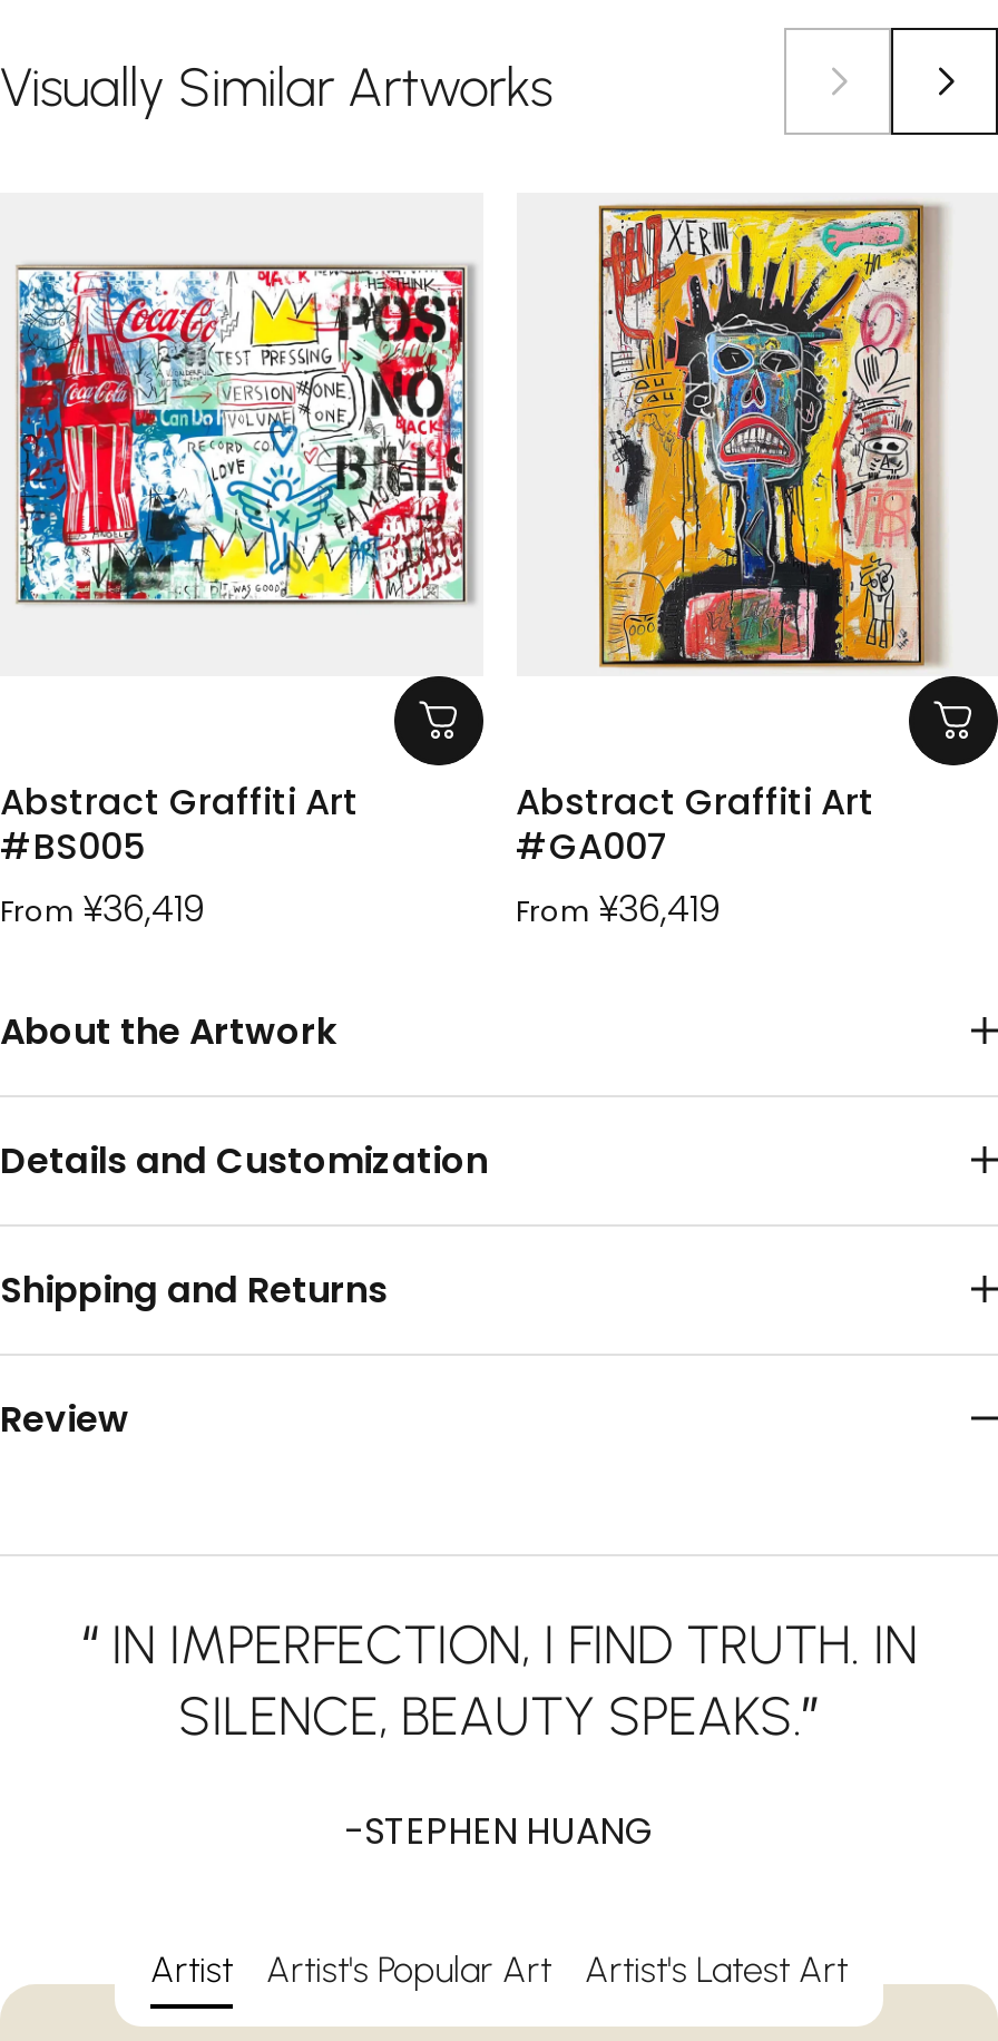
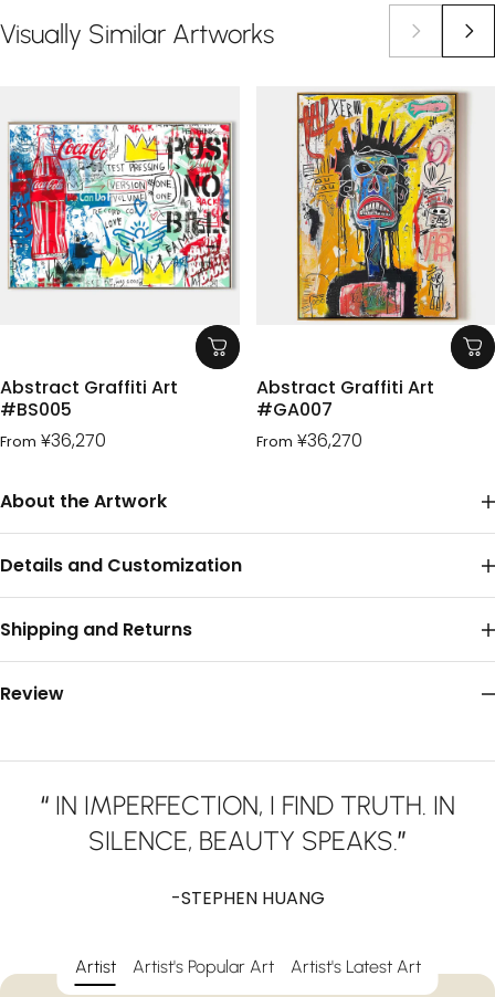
[0,883,205,935] From ¥36,419 -> [0,428,106,453] From ¥36,270
[516,883,721,935] From ¥36,419 -> [256,428,362,453] From ¥36,270

